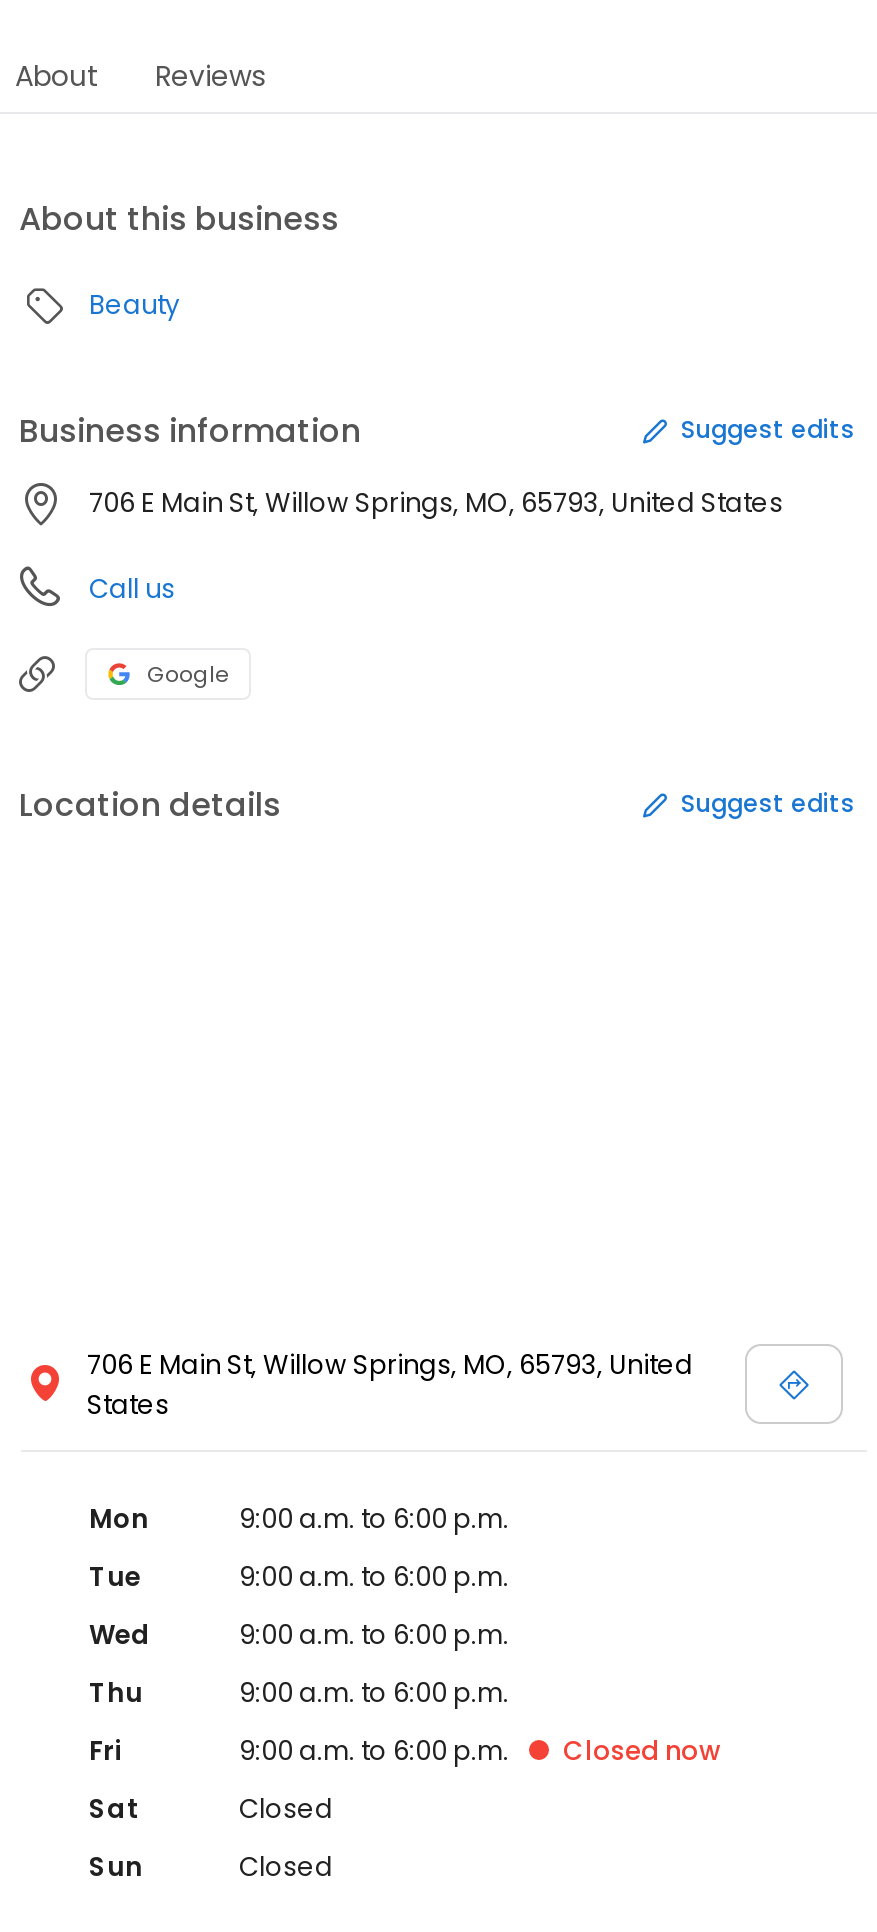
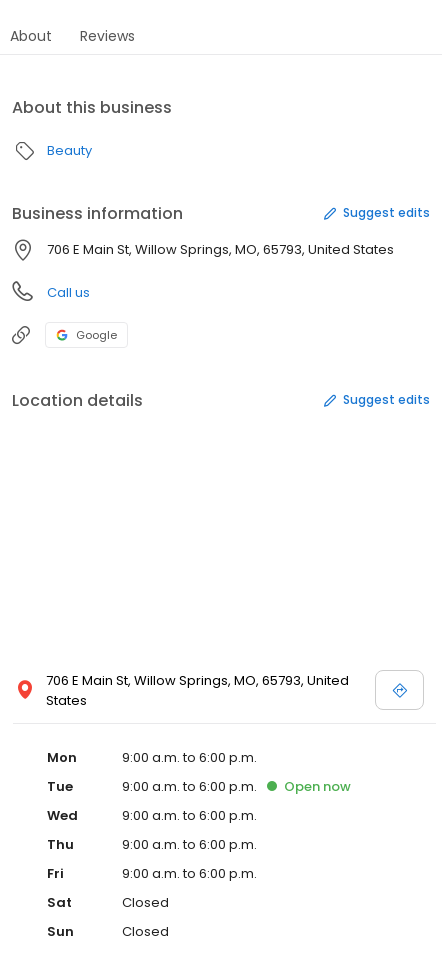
none -> [284,777,351,796] Open now
[563,1732,721,1770] Closed now -> none

